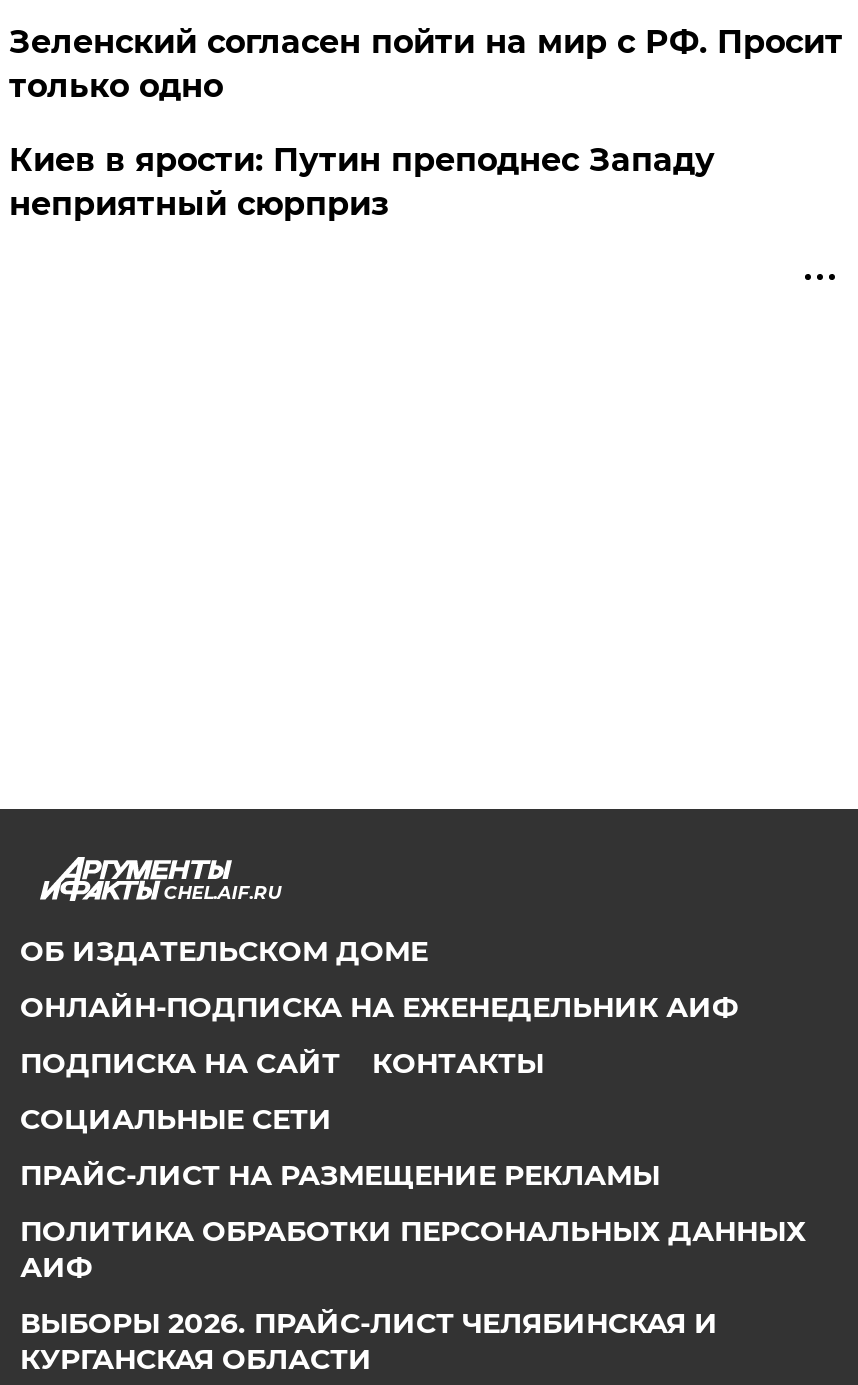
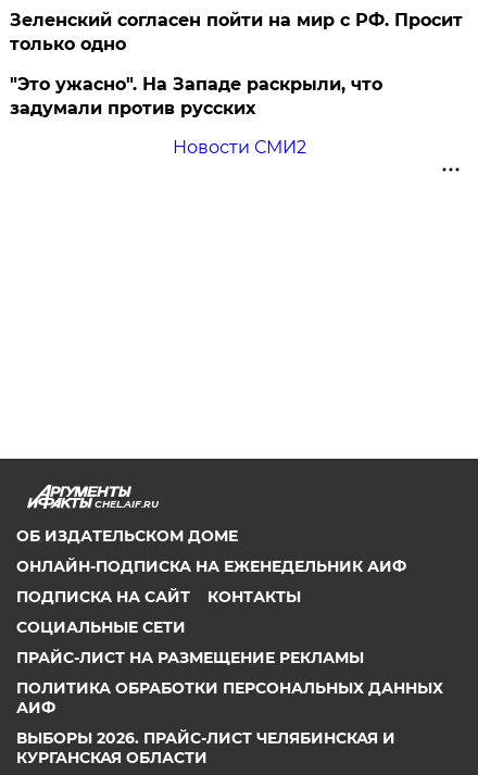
[9,141,715,223] Киев в ярости: Путин преподнес Западу | неприятный сюрприз -> [10,74,383,158] "Это ужасно". На Западе раскрыли, что | задумали против русских | Новости СМИ2

